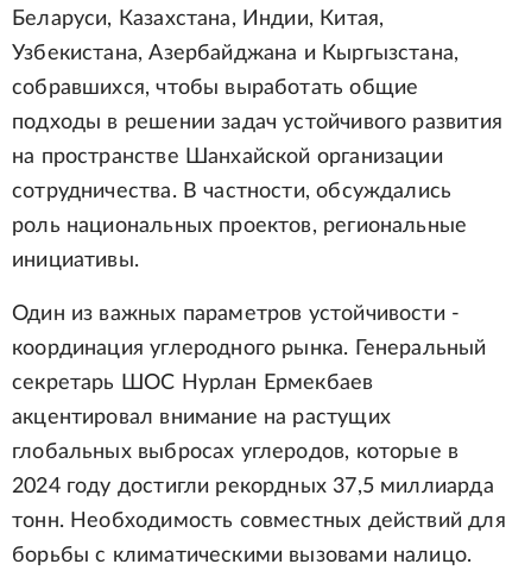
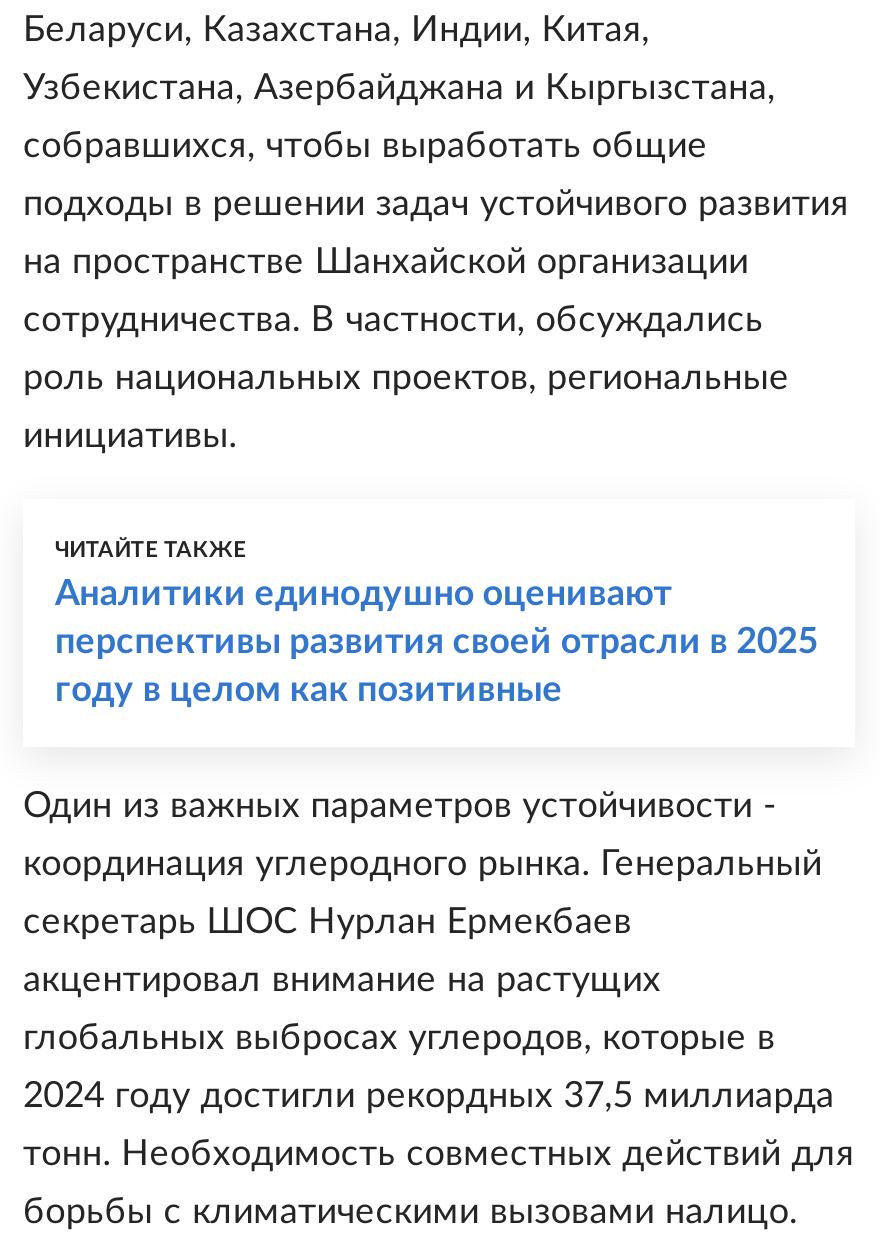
none -> [55,539,818,709] ЧИТАЙТЕ ТАКЖЕ | Аналитики единодушно оценивают | перспективы развития своей отрасли в 2025 | году в целом как позитивные

